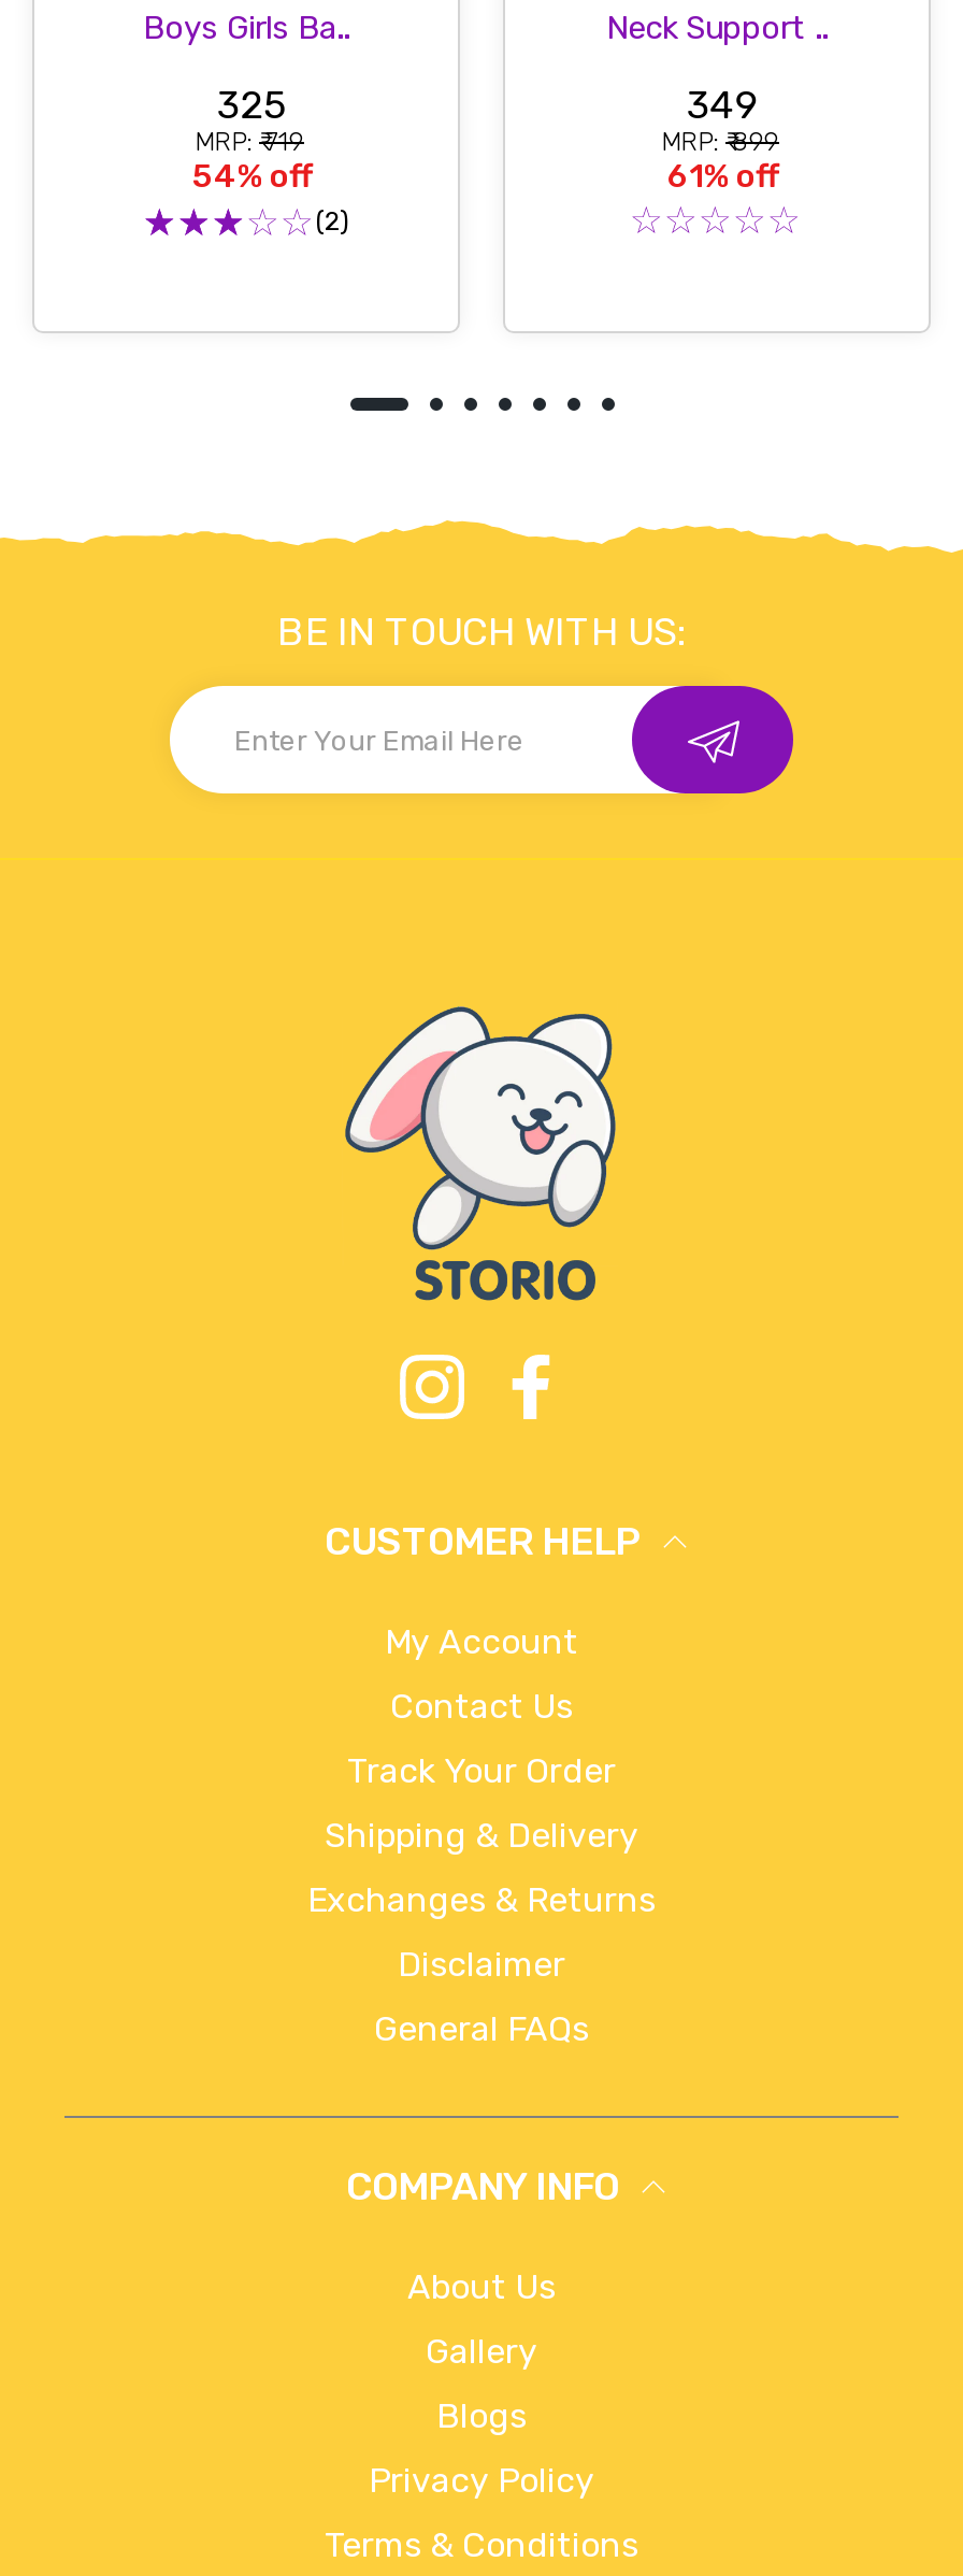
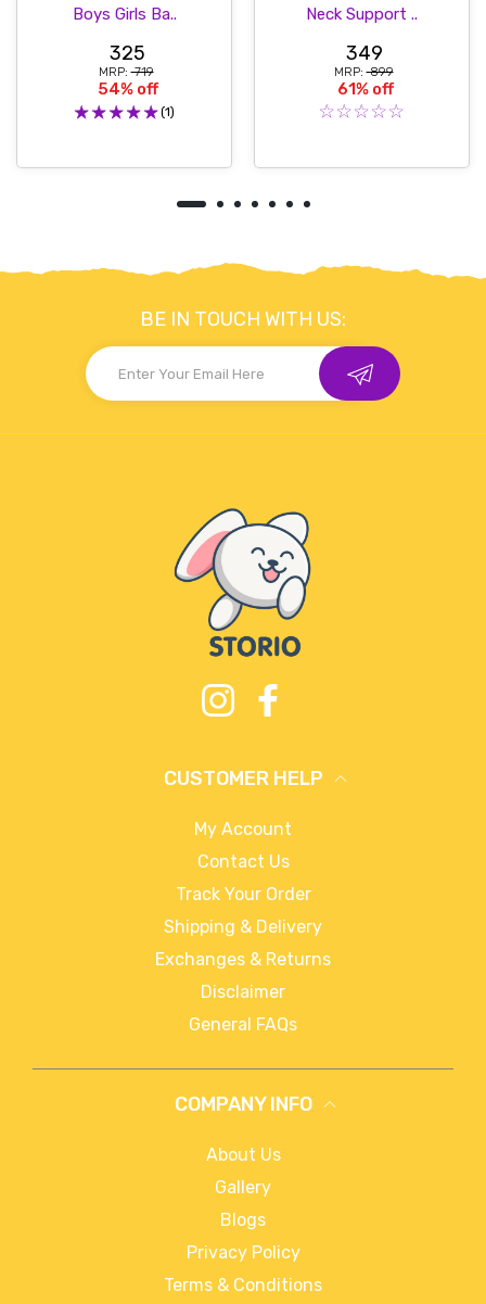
[316,206,348,236] (2) -> [161,104,175,119] (1)

